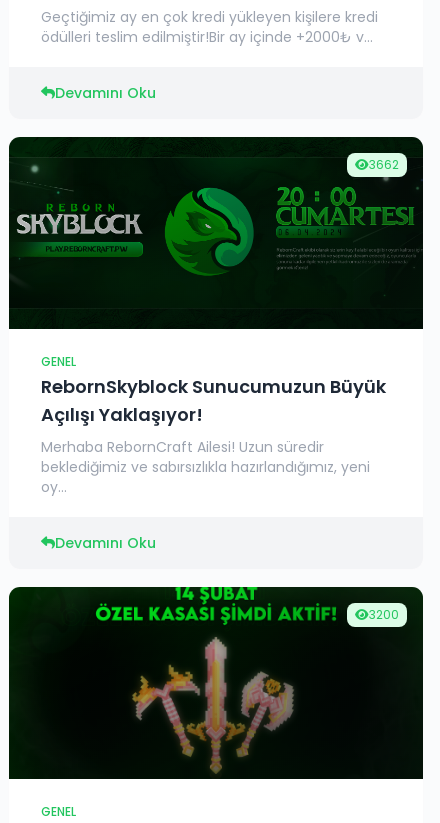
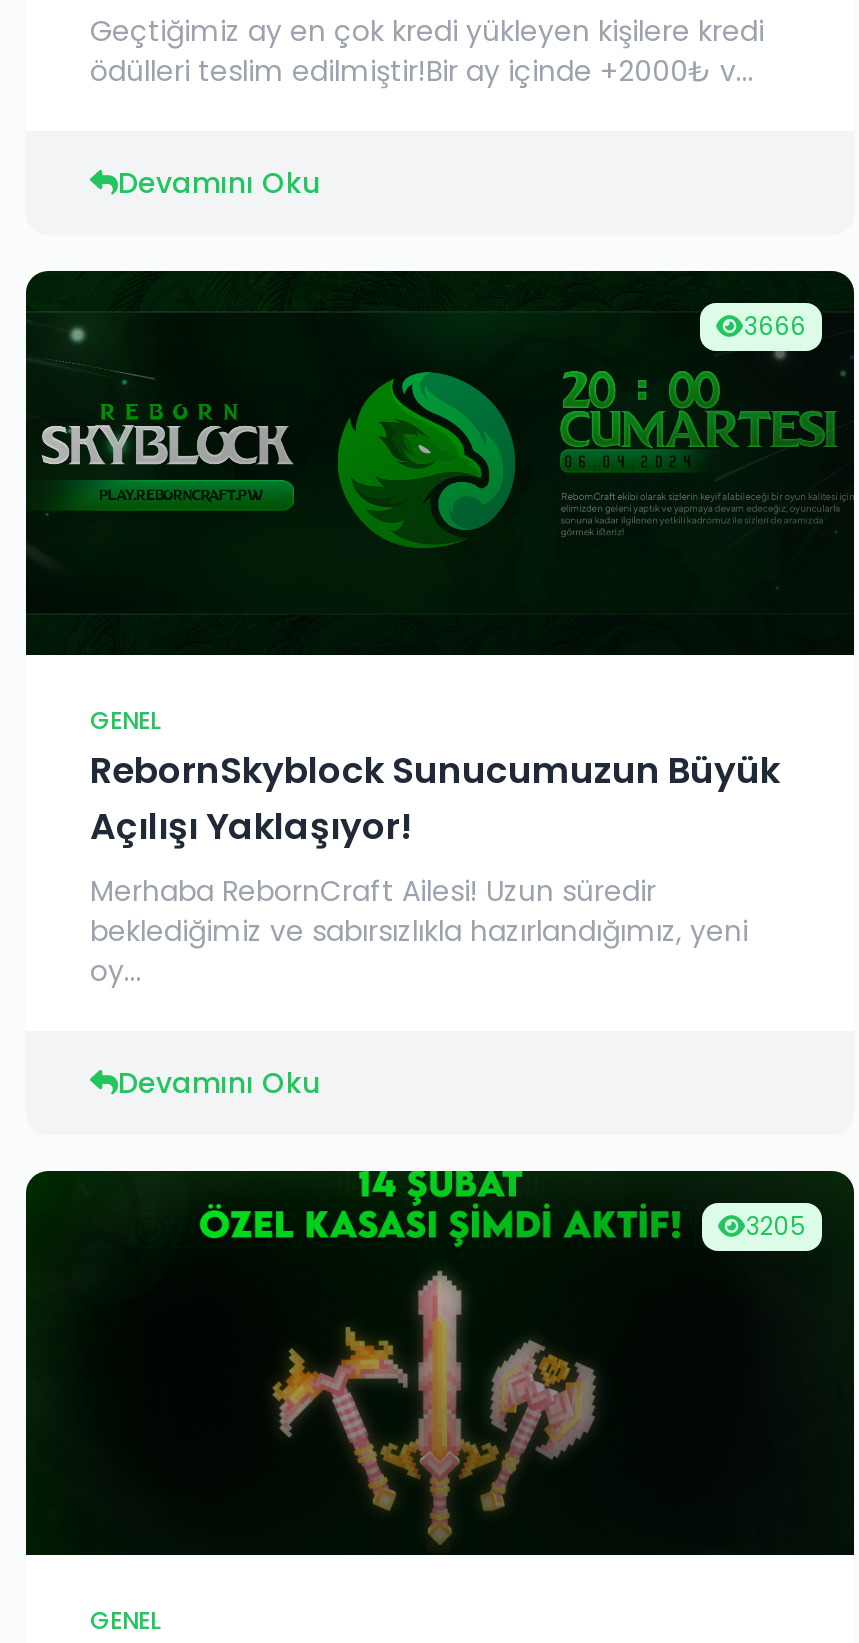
[369,156,399,173] 3662 -> [744,309,806,343] 3666
[369,606,399,623] 3200 -> [746,1209,806,1243] 3205

